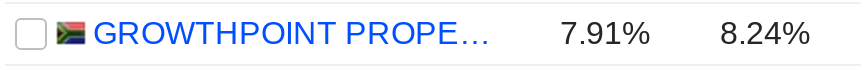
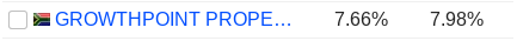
[560,16,650,50] 7.91% -> [334,9,387,29] 7.66%
[720,16,810,50] 8.24% -> [429,9,483,29] 7.98%

